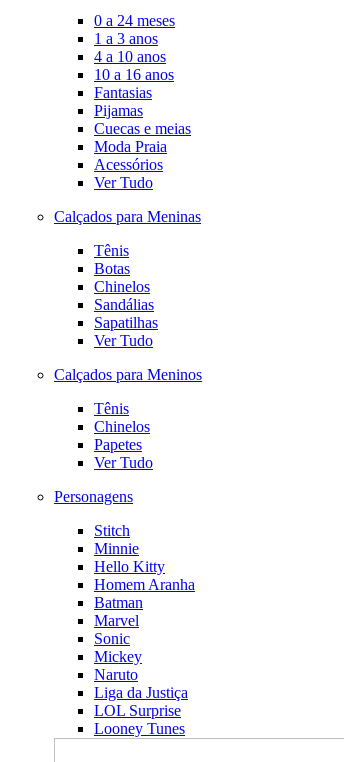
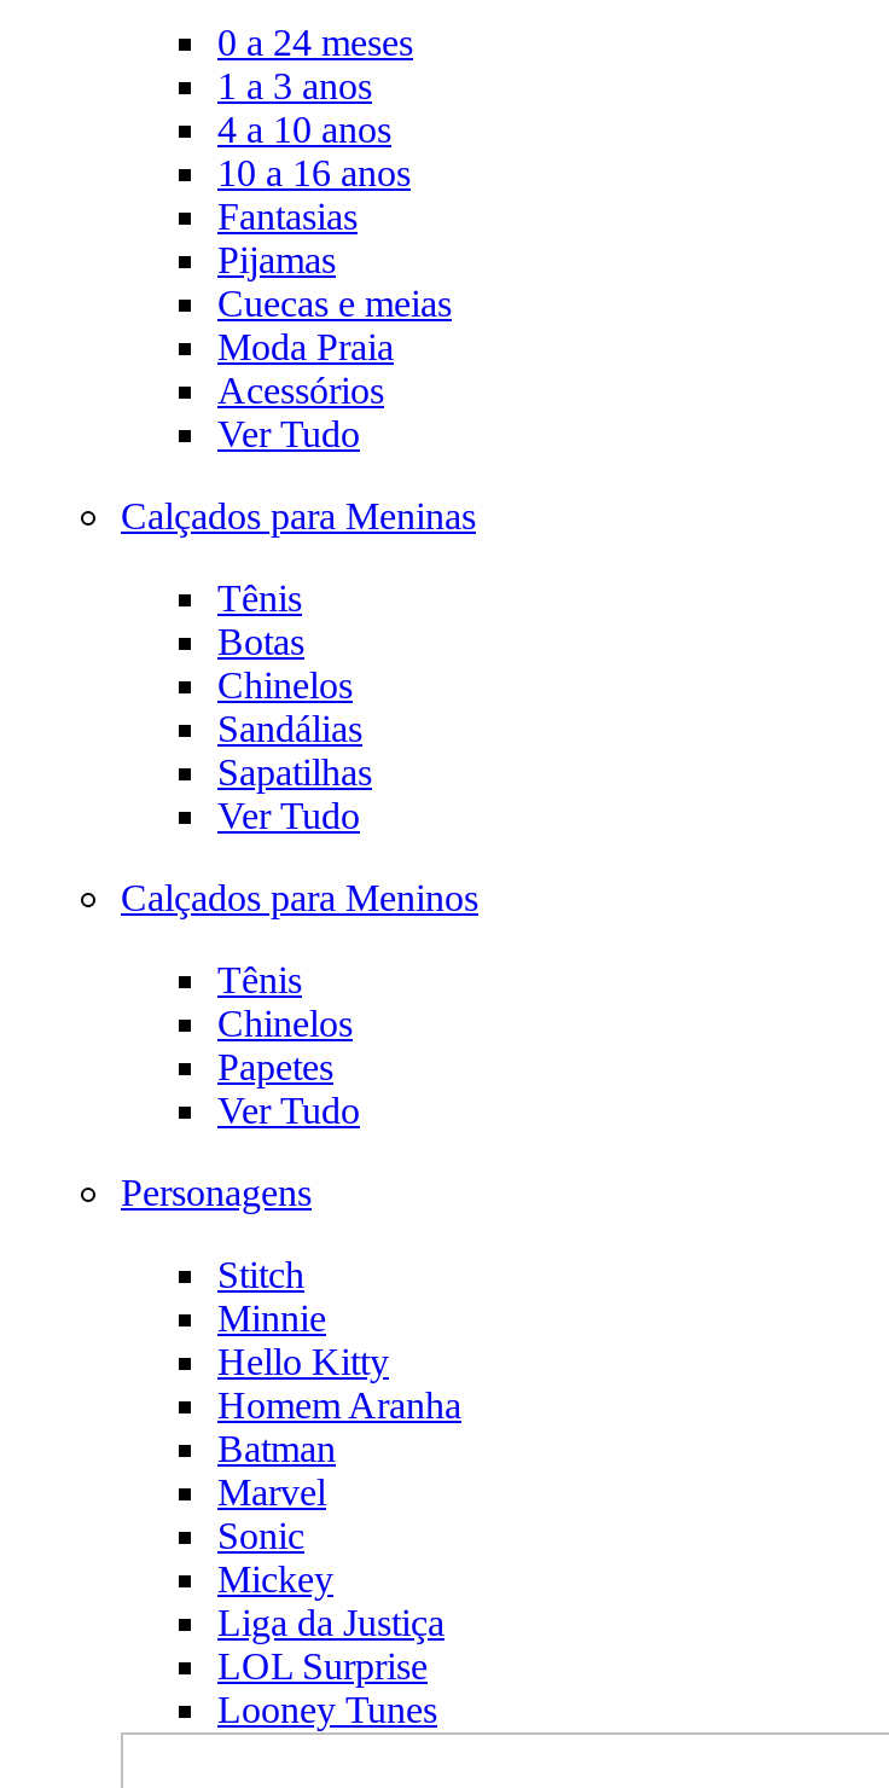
[94,666,138,683] Naruto -> none

